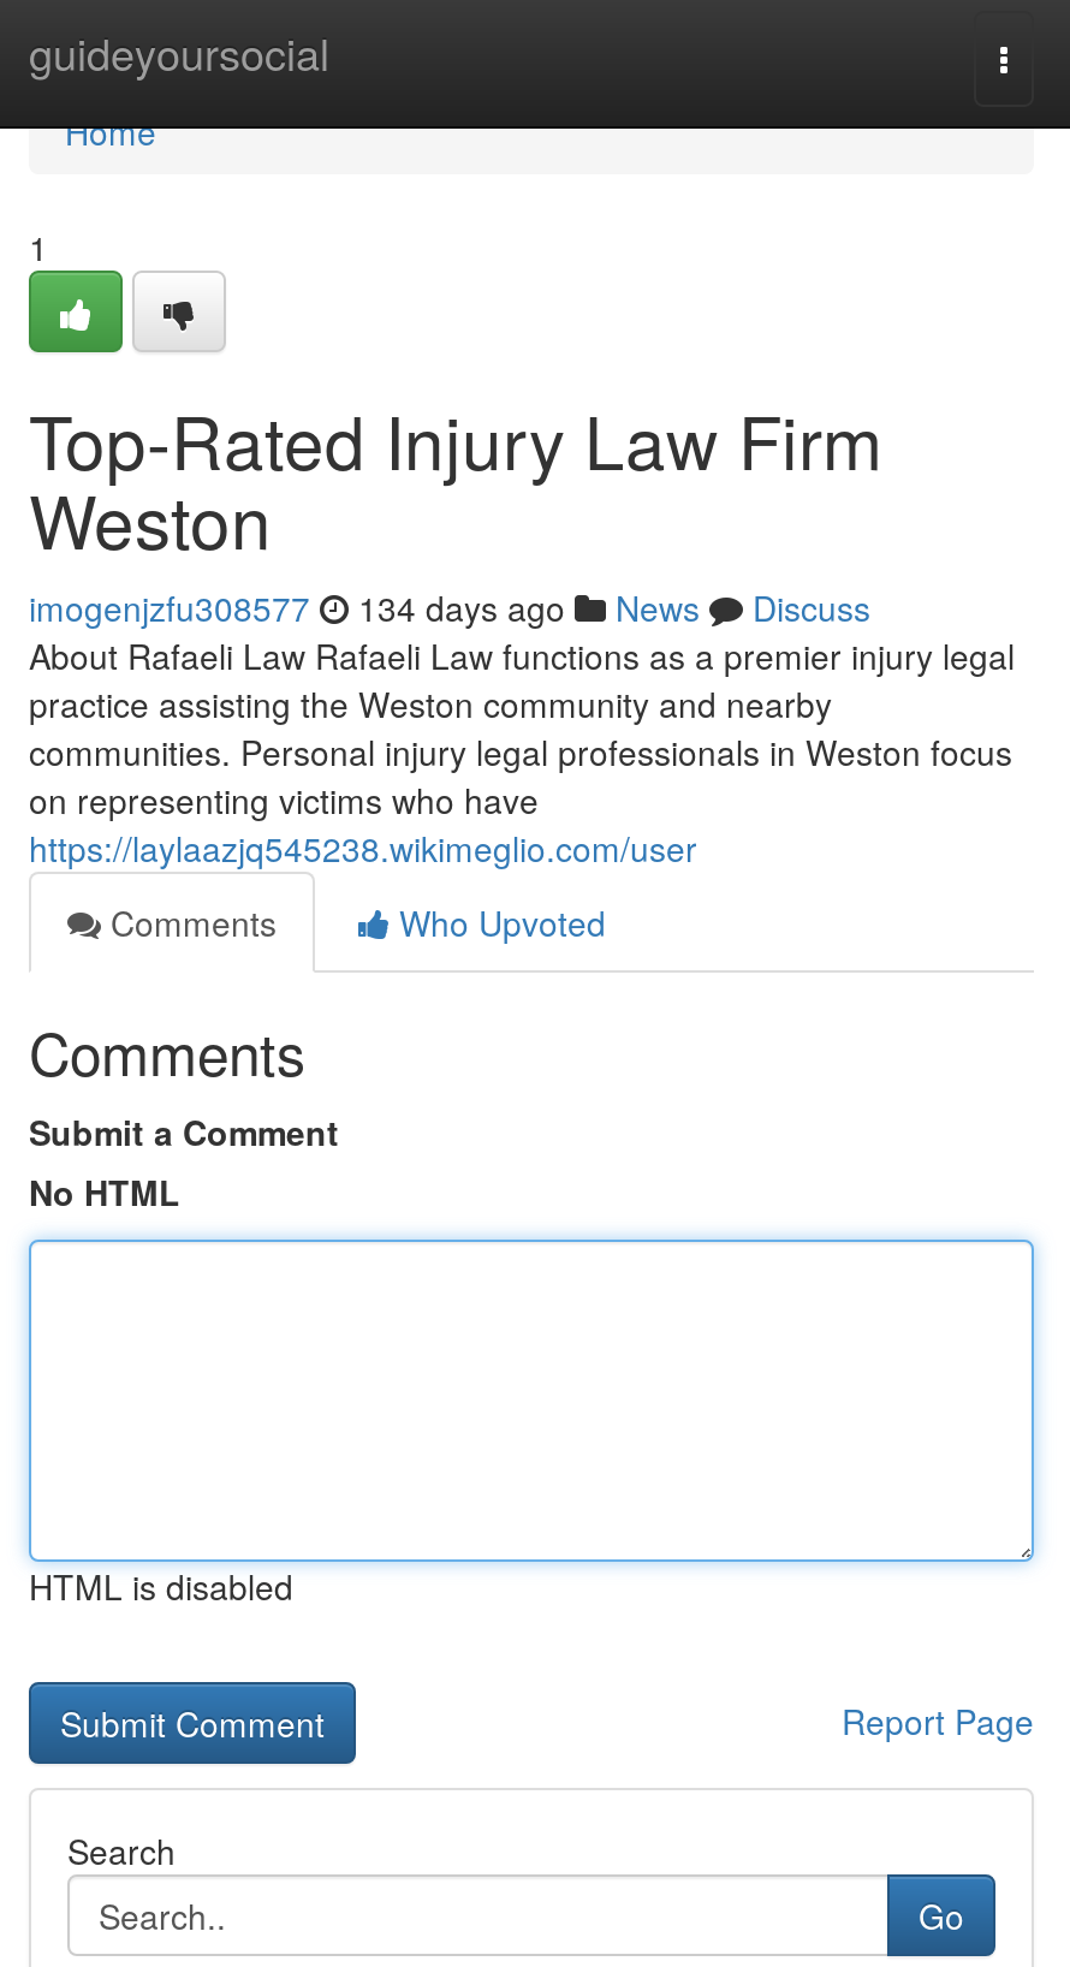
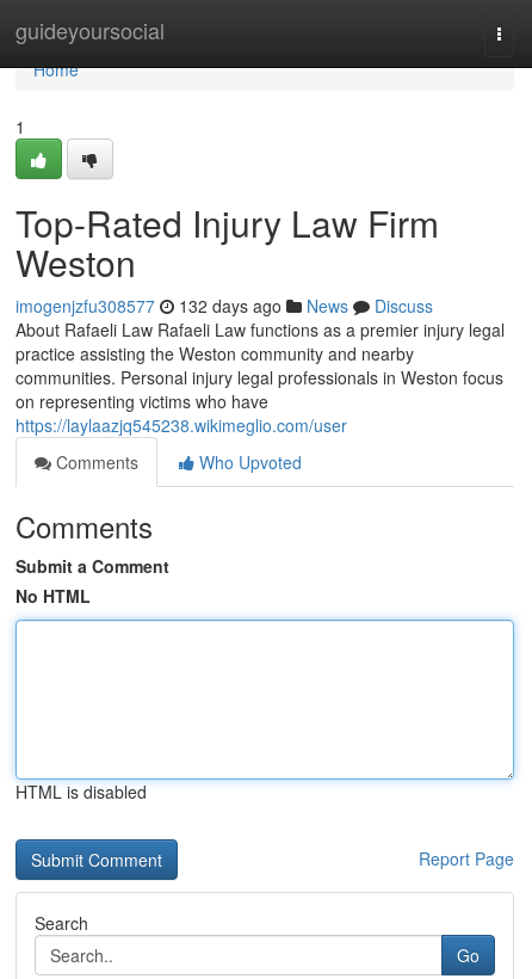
[29,583,870,631] imogenjzfu308577 134 days ago News Discuss -> [16,294,433,318] imogenjzfu308577 132 days ago News Discuss

